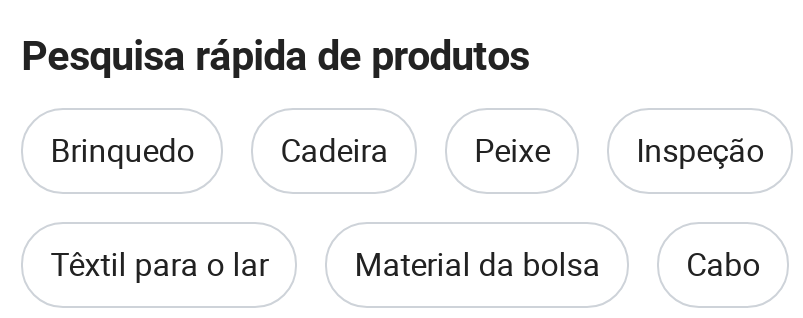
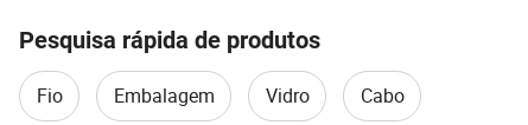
[51,128,764,286] Brinquedo | Cadeira | Peixe | Inspeção | Têxtil para o lar | Material da bolsa -> [37,83,309,109] Fio | Embalagem | Vidro

